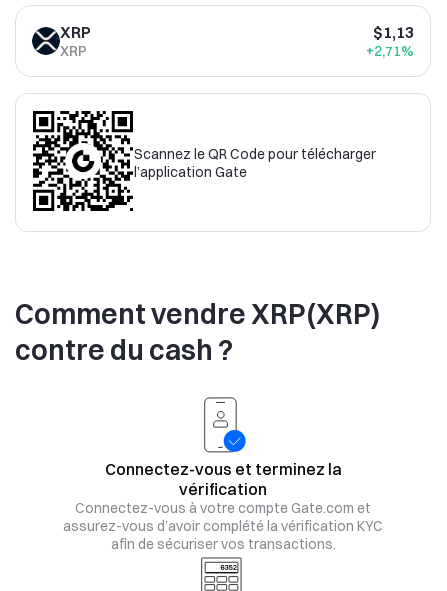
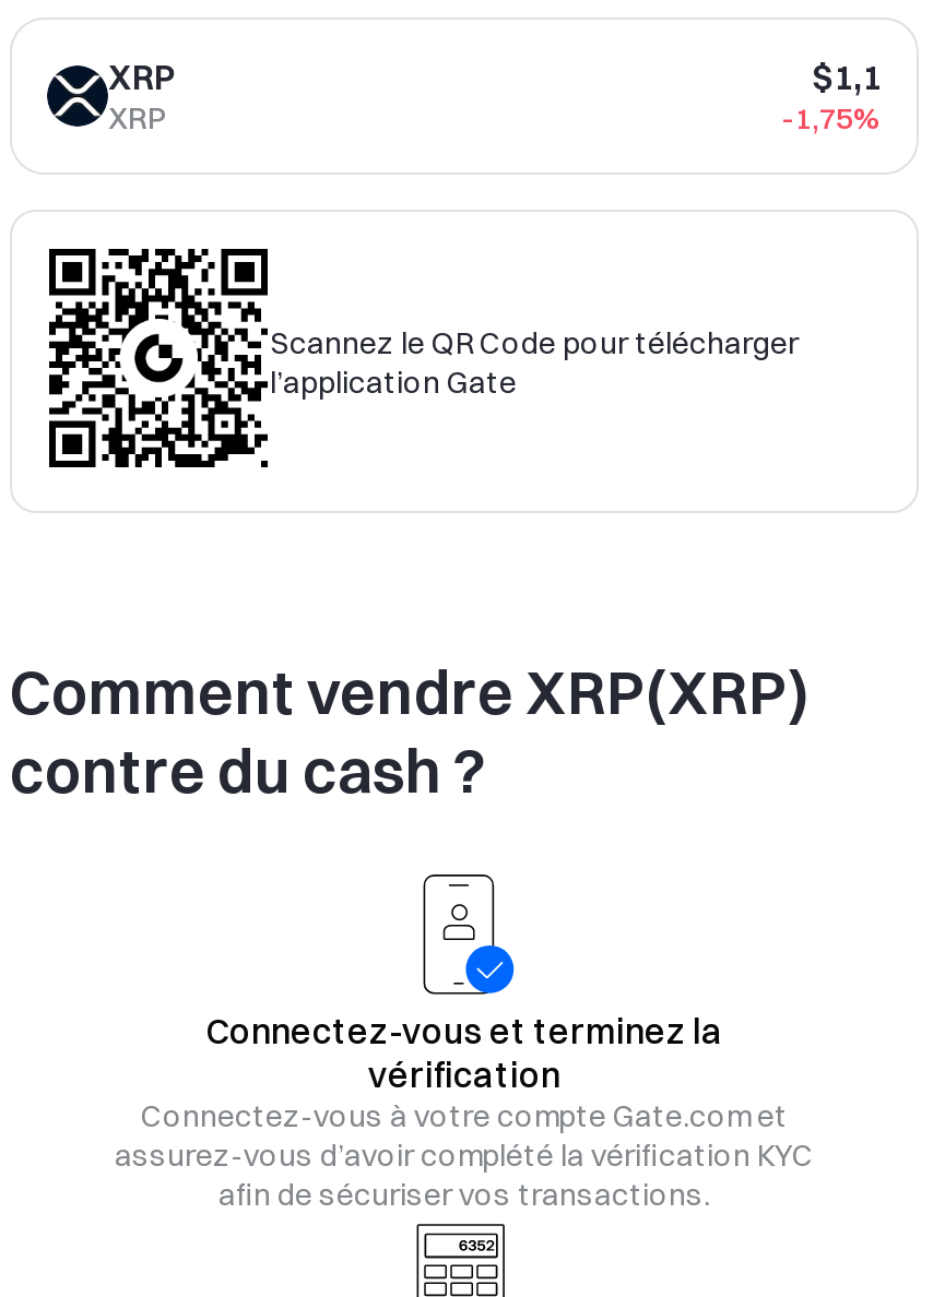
[373,22,414,42] $1,13 -> [812,55,882,98] $1,1
[366,42,414,60] +2,71% -> [781,98,882,138] -1,75%

